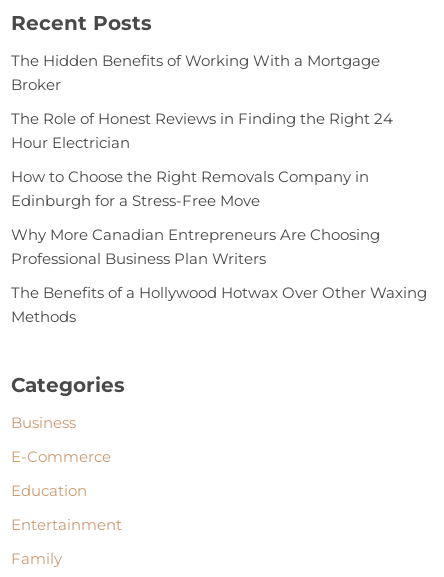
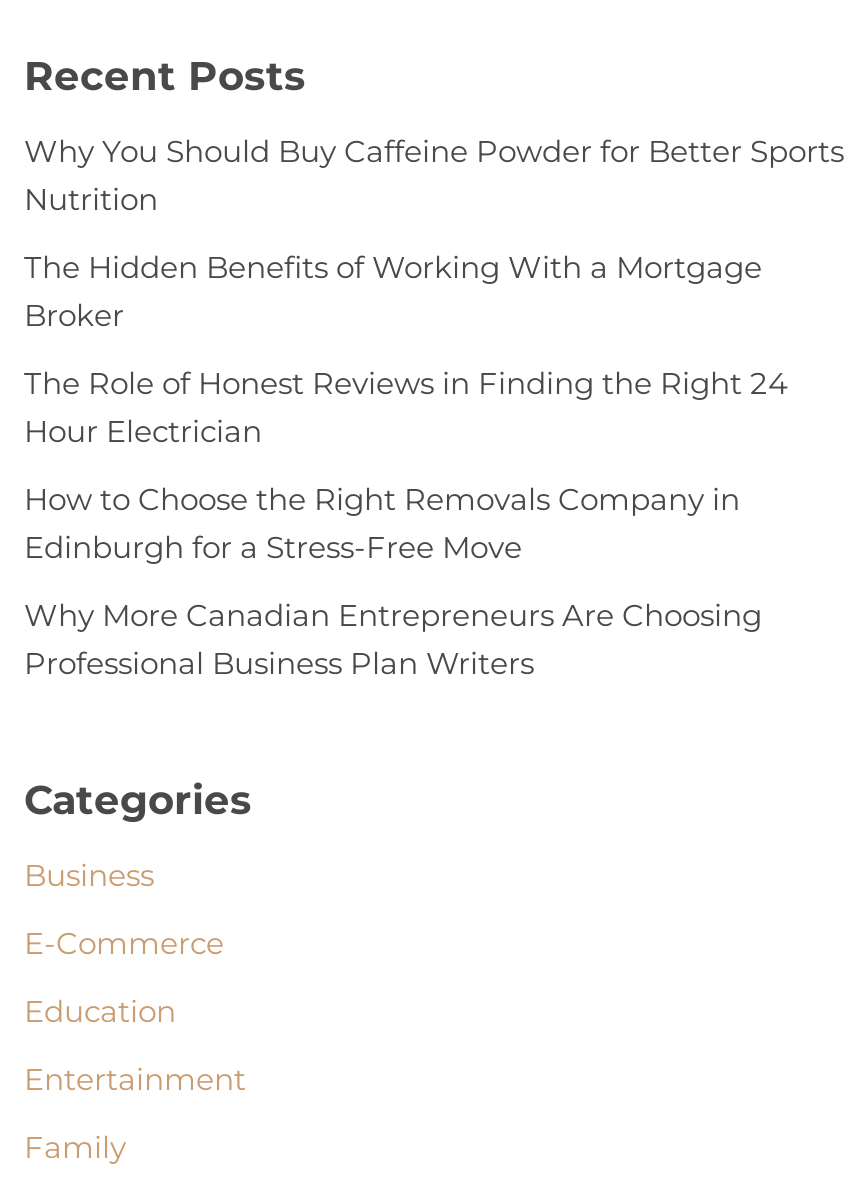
none -> [24,132,844,218] Why You Should Buy Caffeine Powder for Better Sports | Nutrition
moved [11,51,393,268] -> [24,248,788,682]: The Hidden Benefits of Working With a Mortgage | Broker | The Role of Honest Reviews in Finding the Right 24 | Hour Electrician | How to Choose the Right Removals Company in | Edinburgh for a Stress-Free Move | Why More Canadian Entrepreneurs Are Choosing | Professional Business Plan Writers
[11,283,427,326] The Benefits of a Hollywood Hotwax Over Other Waxing | Methods -> none

